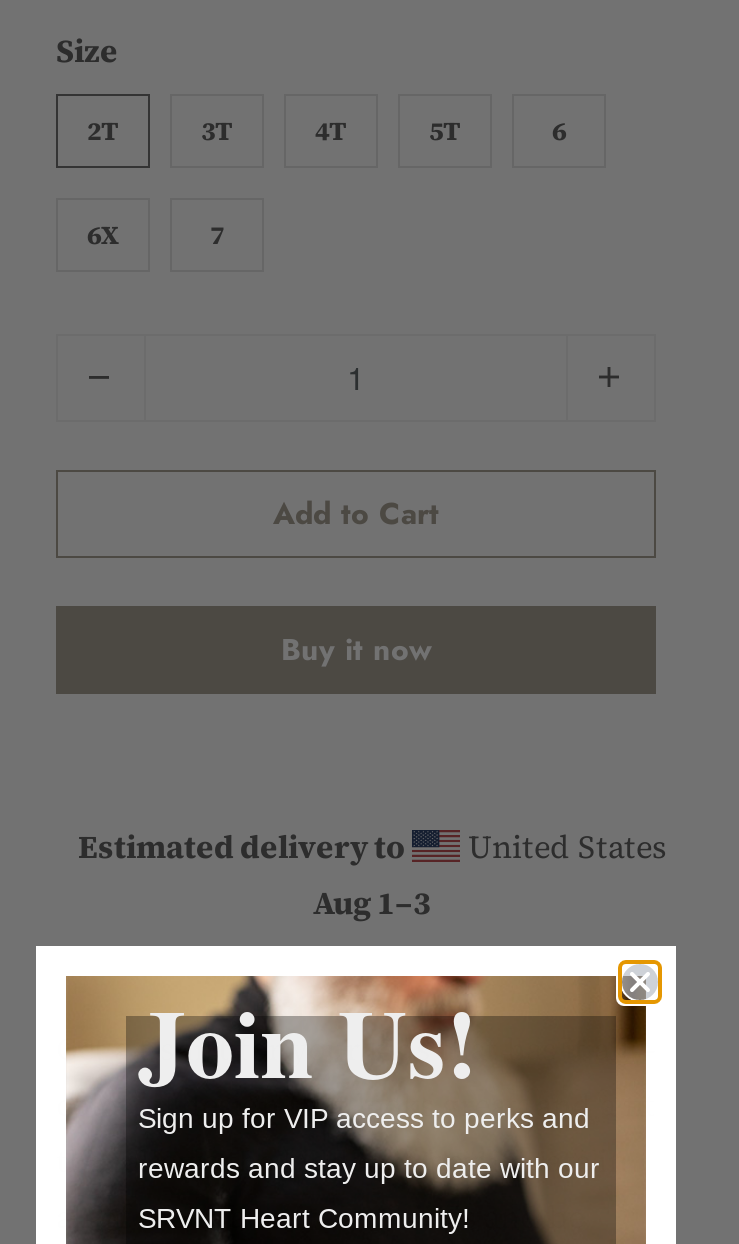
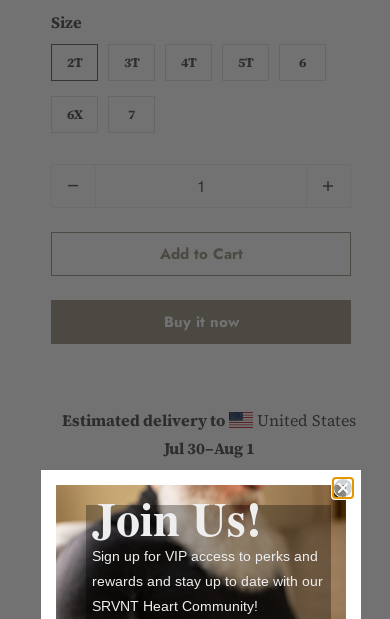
[313,880,431,924] Aug 1–3 -> [163,437,254,459] Jul 30–Aug 1

